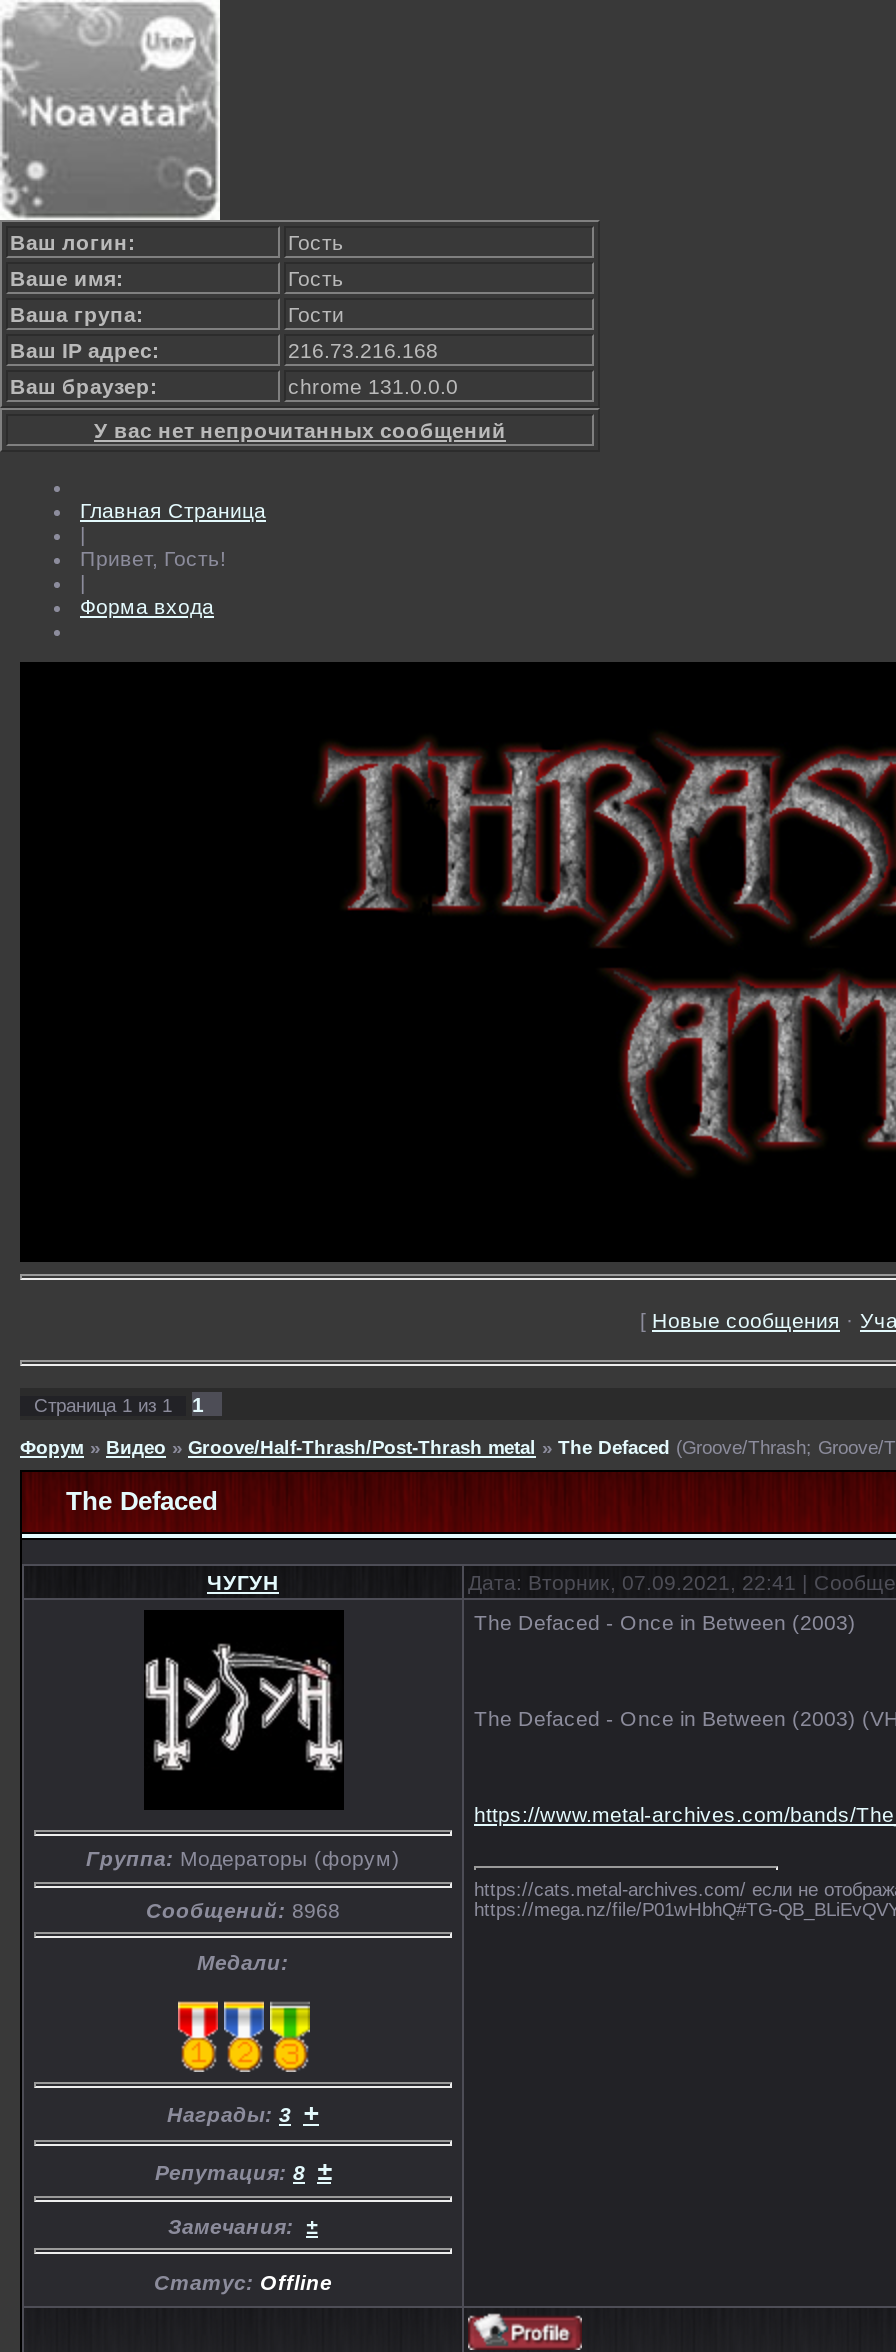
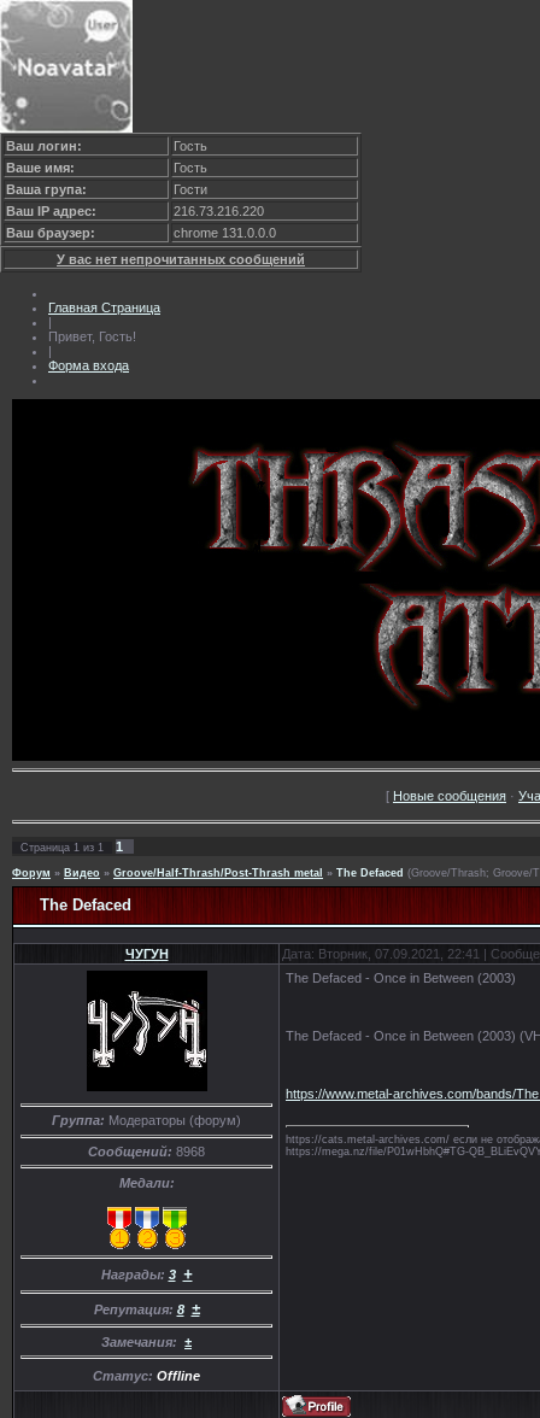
[288,338,438,362] 216.73.216.168 -> [174,204,264,218] 216.73.216.220

